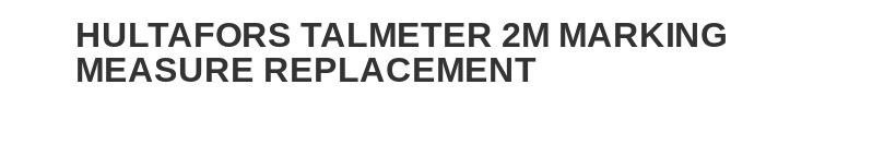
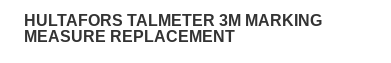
[75,16,727,53] HULTAFORS TALMETER 2M MARKING -> [24,12,322,29] HULTAFORS TALMETER 3M MARKING

